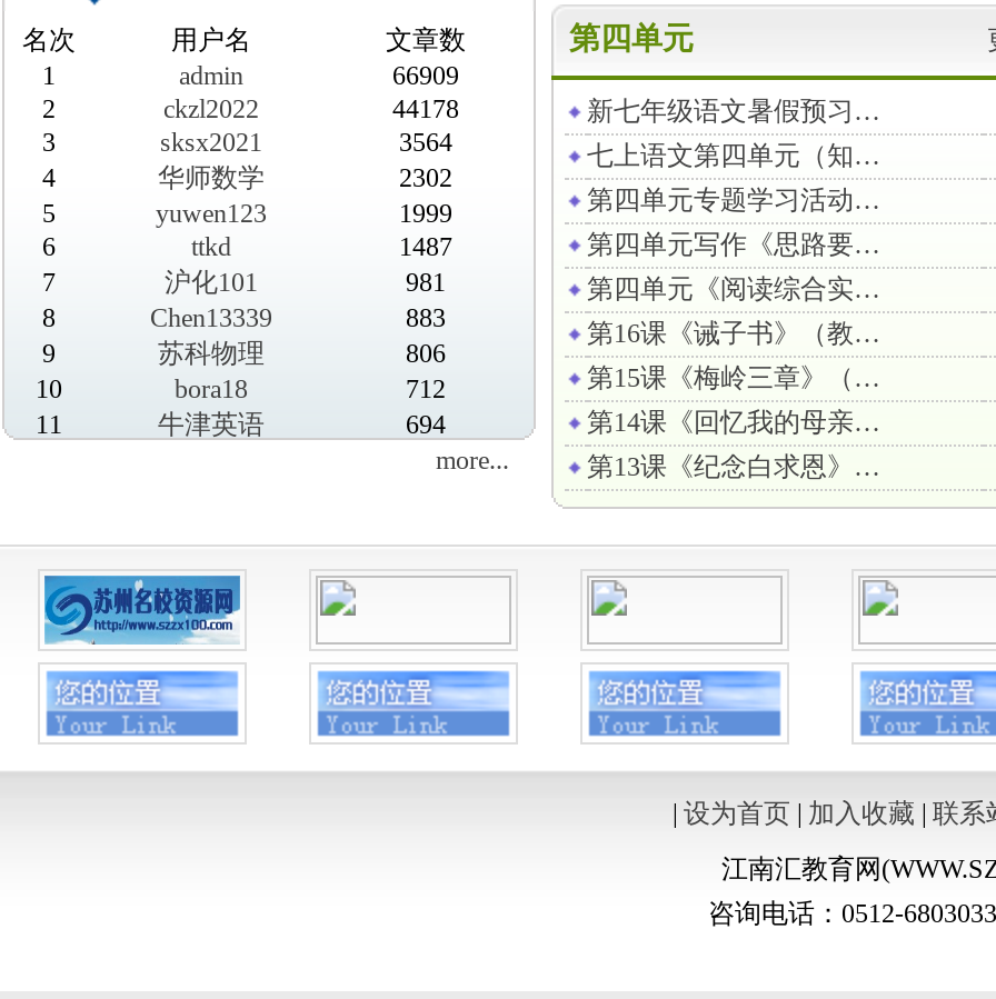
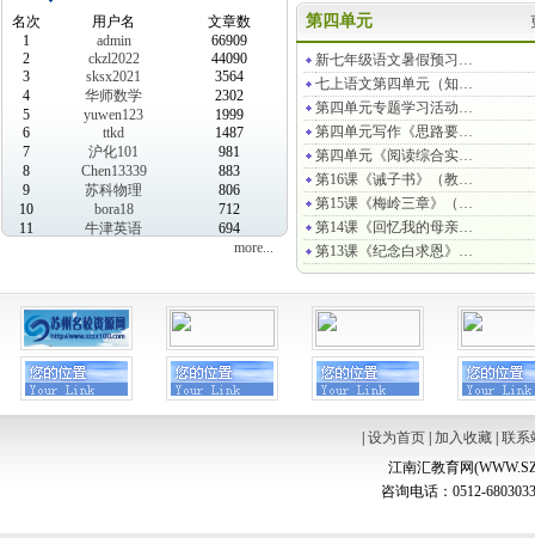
[392,93,459,124] 44178 -> [211,50,247,67] 44090

